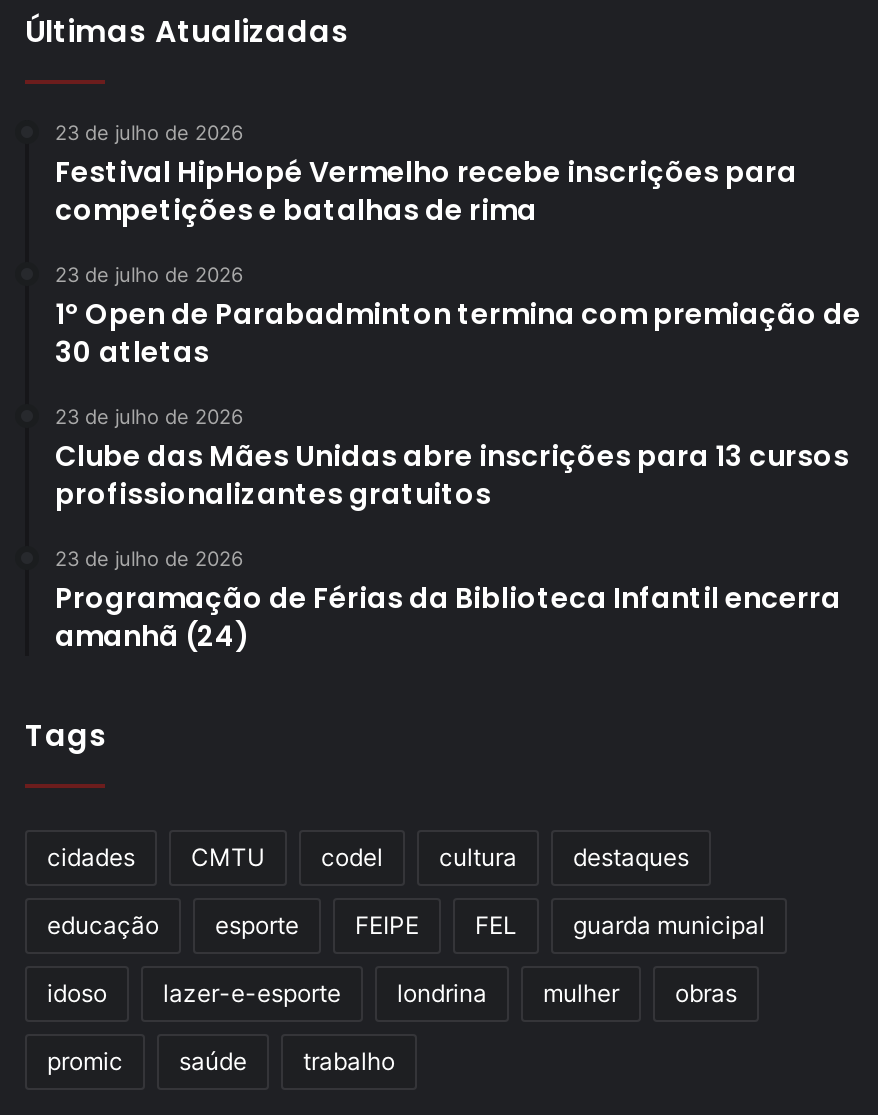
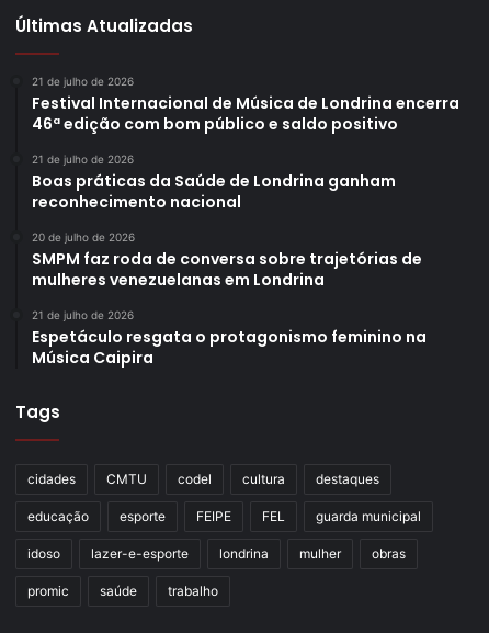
[55,119,797,229] 23 de julho de 2026 | Festival HipHopé Vermelho recebe inscrições para | competições e batalhas de rima -> [32,74,459,135] 21 de julho de 2026 | Festival Internacional de Música de Londrina encerra | 46ª edição com bom público e saldo positivo
[55,261,861,371] 23 de julho de 2026 | 1º Open de Parabadminton termina com premiação de | 30 atletas -> [32,152,396,212] 21 de julho de 2026 | Boas práticas da Saúde de Londrina ganham | reconhecimento nacional
[55,403,849,513] 23 de julho de 2026 | Clube das Mães Unidas abre inscrições para 13 cursos | profissionalizantes gratuitos -> [32,230,422,290] 20 de julho de 2026 | SMPM faz roda de conversa sobre trajetórias de | mulheres venezuelanas em Londrina
[55,545,841,655] 23 de julho de 2026 | Programação de Férias da Biblioteca Infantil encerra | amanhã (24) -> [32,308,427,368] 21 de julho de 2026 | Espetáculo resgata o protagonismo feminino na | Música Caipira

